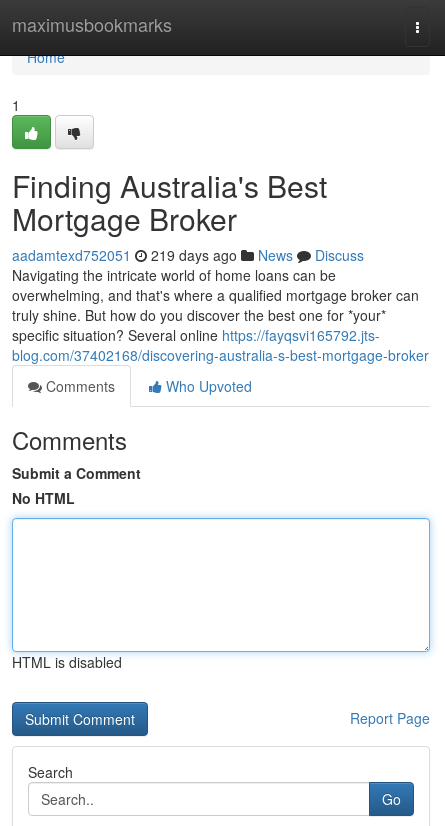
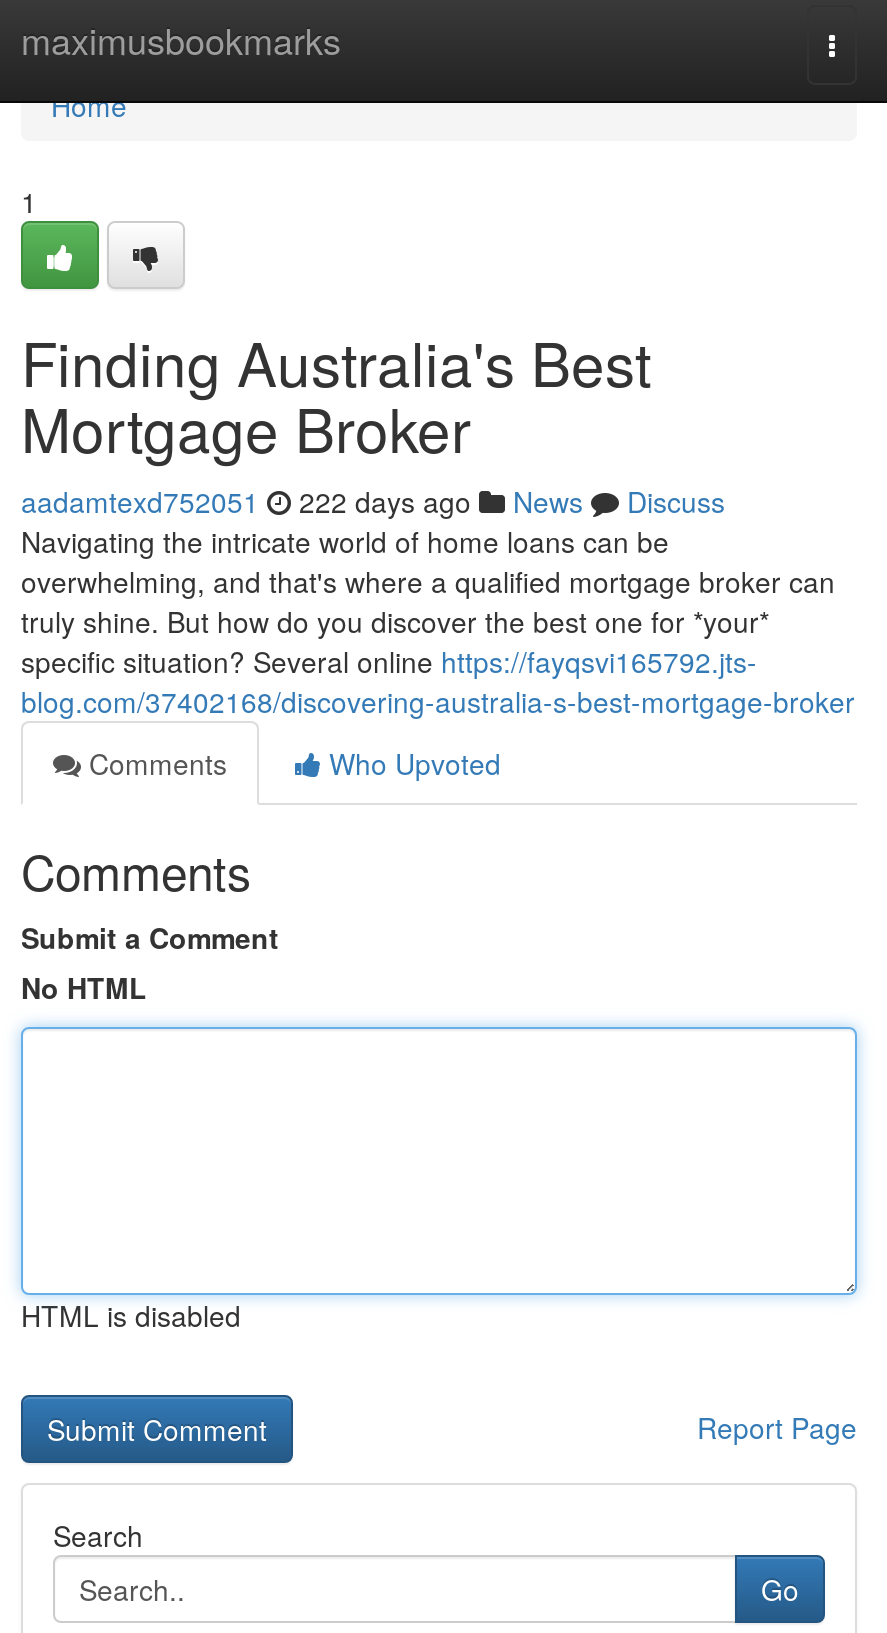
[12,245,364,265] aadamtexd752051 219 days ago News Discuss -> [21,481,725,521] aadamtexd752051 222 days ago News Discuss

